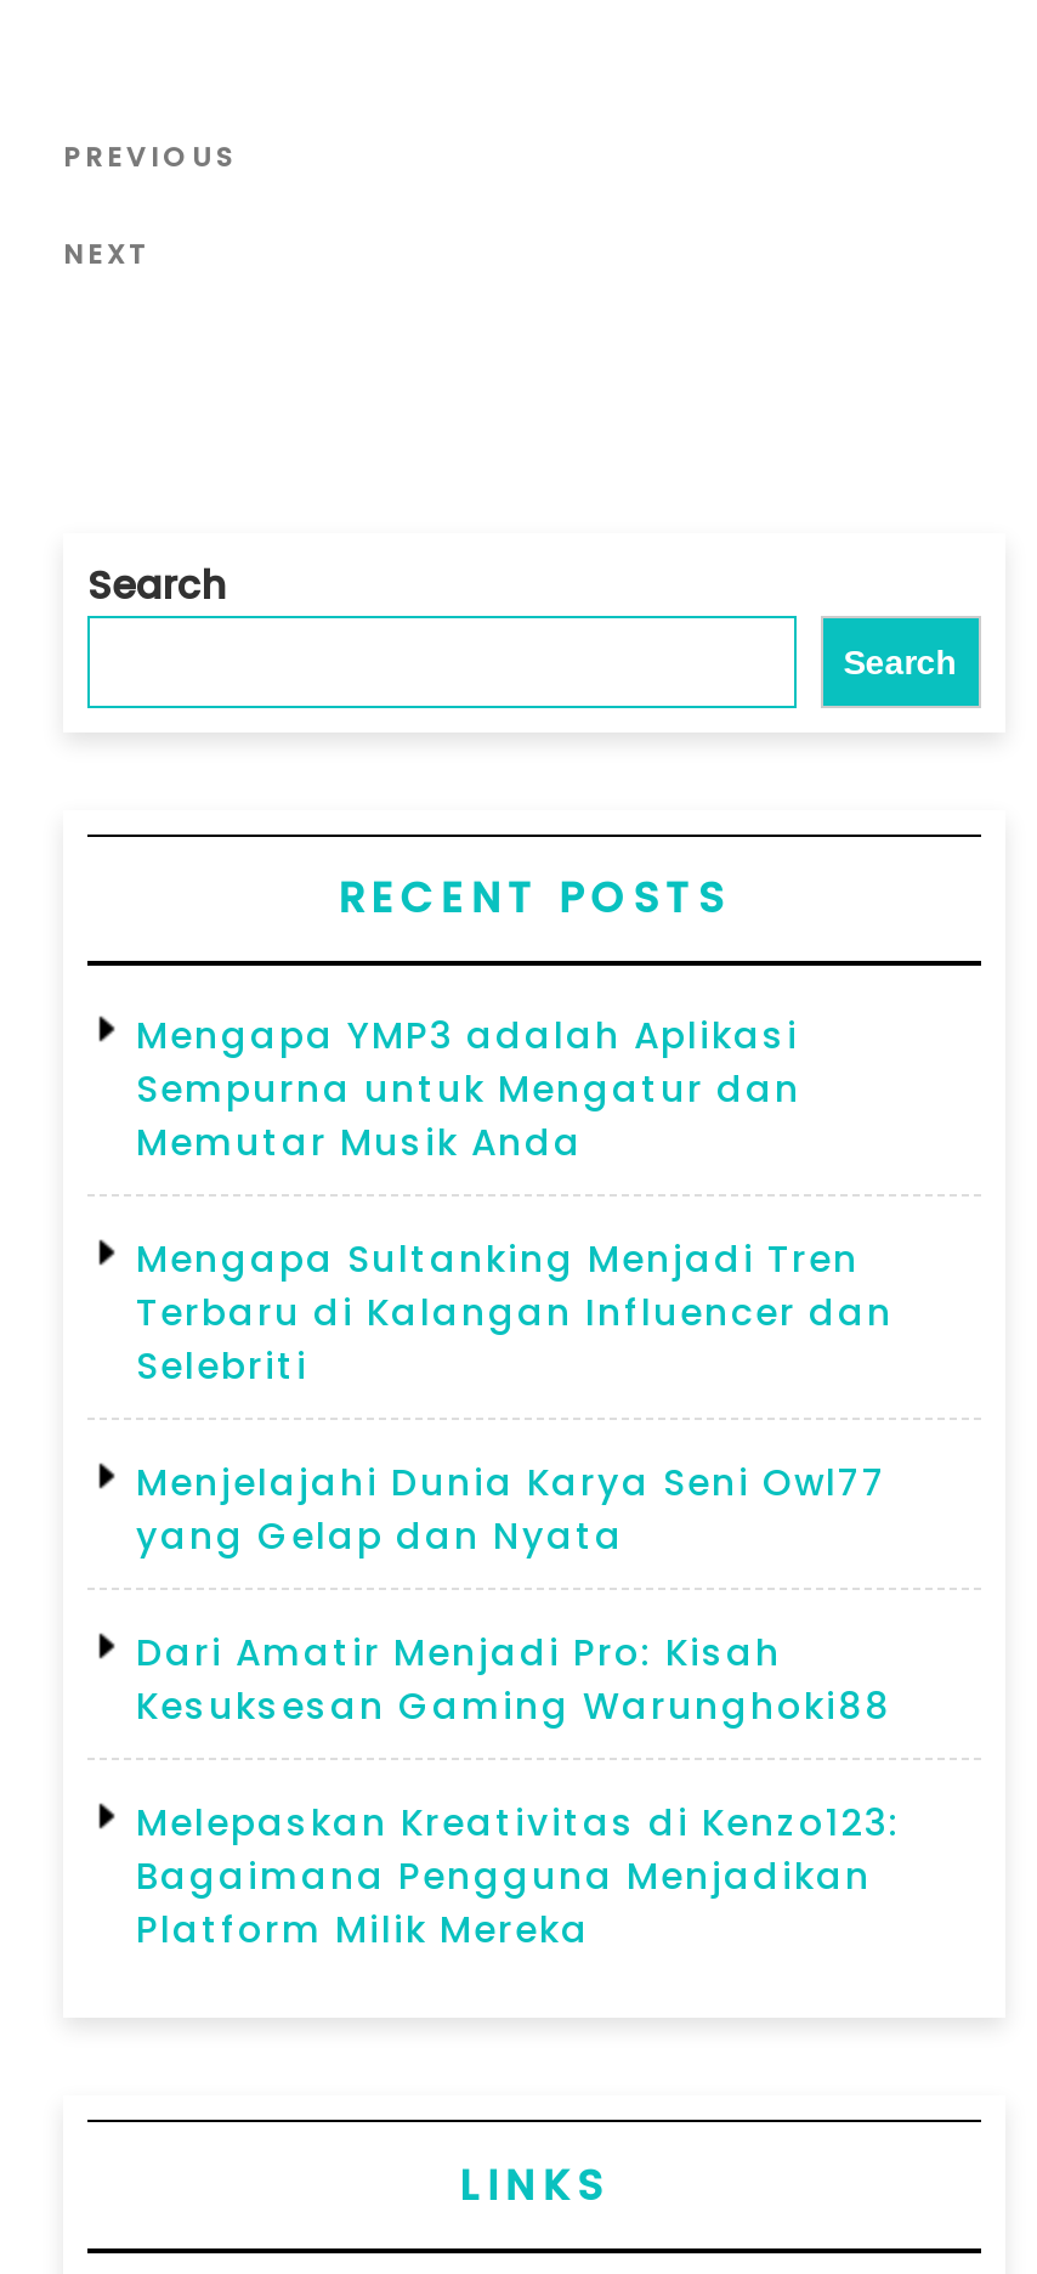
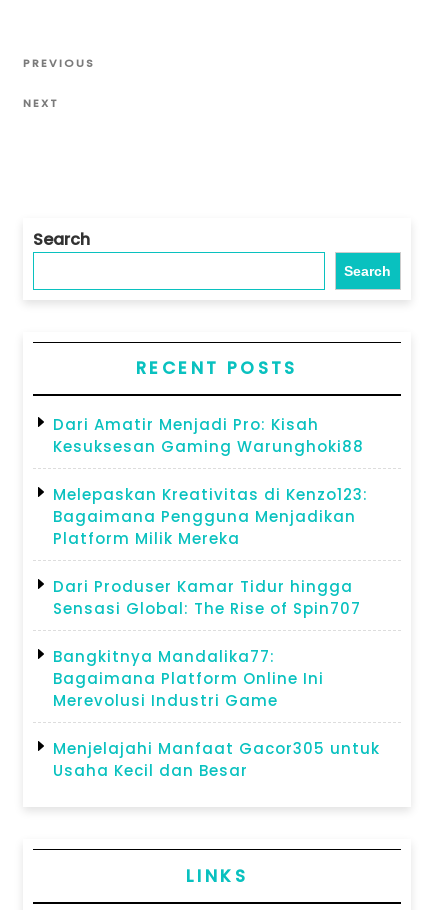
[136,1010,894,1561] Mengapa YMP3 adalah Aplikasi | Sempurna untuk Mengatur dan | Memutar Musik Anda | Mengapa Sultanking Menjadi Tren | Terbaru di Kalangan Influencer dan | Selebriti | Menjelajahi Dunia Karya Seni Owl77 | yang Gelap dan Nyata -> none
moved [136,1627,901,1955] -> [53,414,368,549]: Dari Amatir Menjadi Pro: Kisah | Kesuksesan Gaming Warunghoki88 | Melepaskan Kreativitas di Kenzo123: | Bagaimana Pengguna Menjadikan | Platform Milik Mereka
none -> [53,576,380,781] Dari Produser Kamar Tidur hingga | Sensasi Global: The Rise of Spin707 | Bangkitnya Mandalika77: | Bagaimana Platform Online Ini | Merevolusi Industri Game | Menjelajahi Manfaat Gacor305 untuk | Usaha Kecil dan Besar

